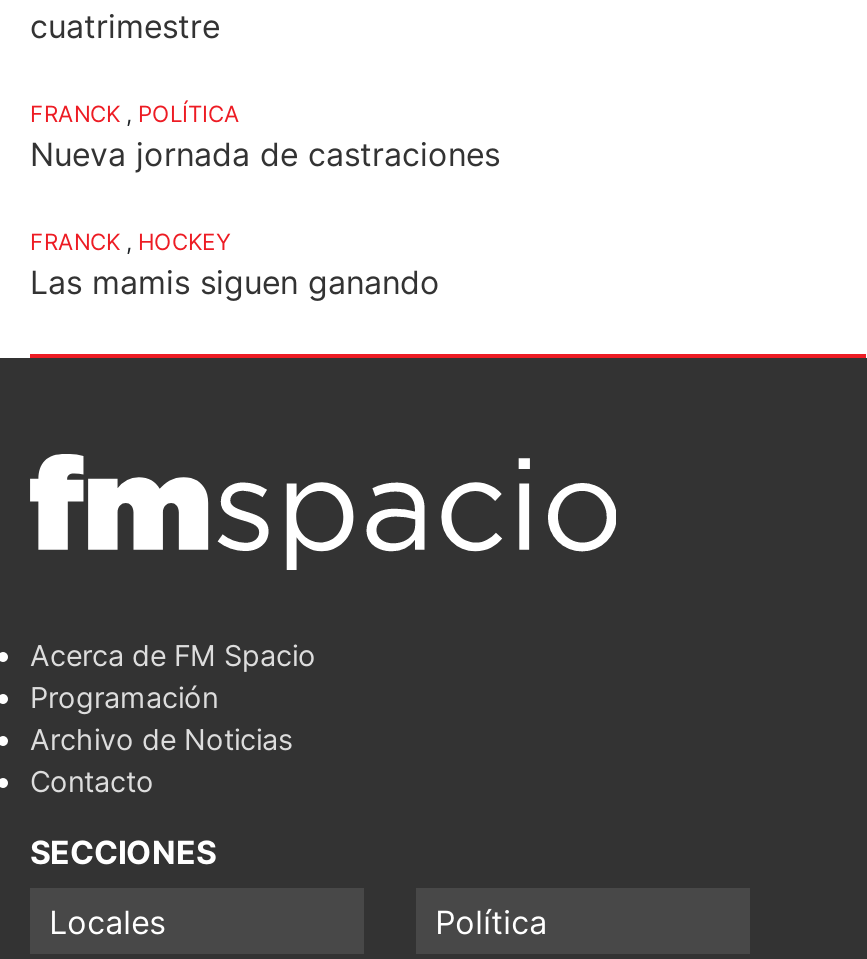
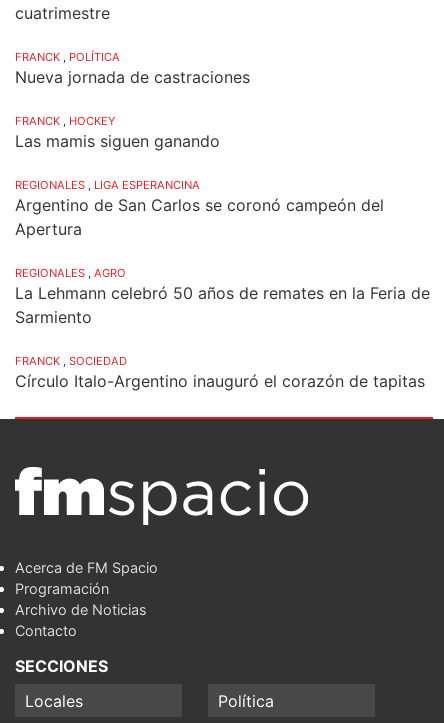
none -> [15,178,430,391] REGIONALES , LIGA ESPERANCINA | Argentino de San Carlos se coronó campeón del | Apertura | REGIONALES , AGRO | La Lehmann celebró 50 años de remates en la Feria de | Sarmiento | FRANCK , SOCIEDAD | Círculo Italo-Argentino inauguró el corazón de tapitas

